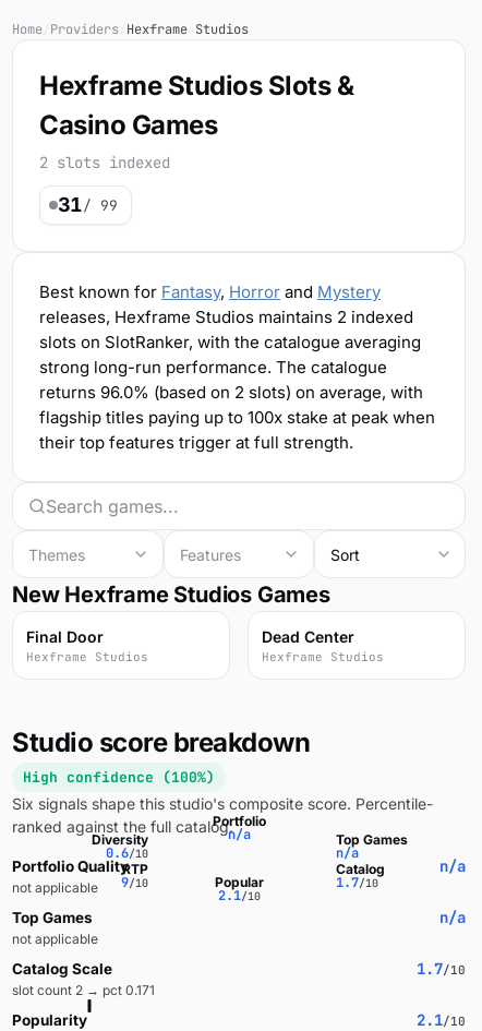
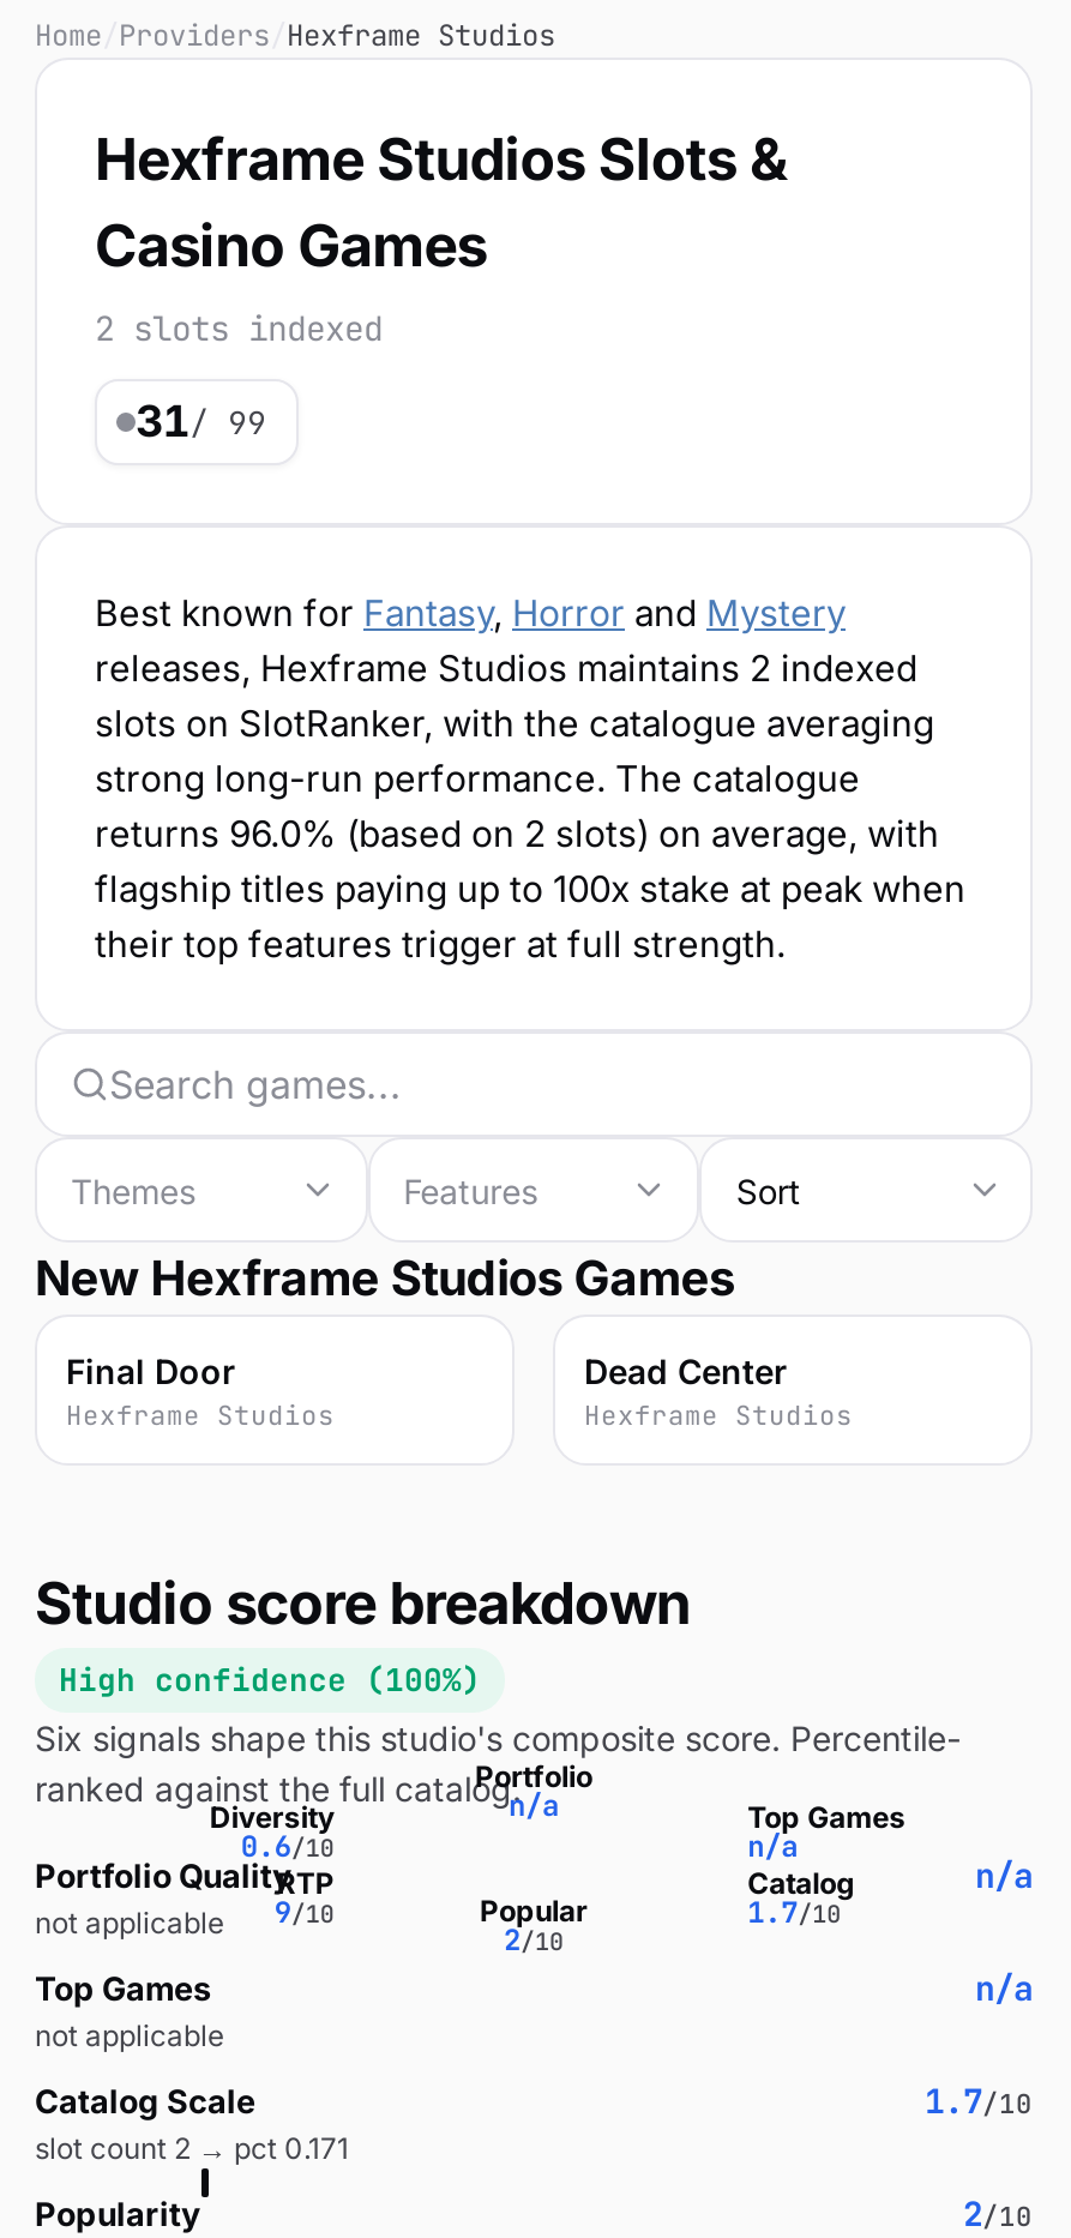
[218,887,260,904] 2.1/10 -> [504,1921,564,1960] 2/10
[417,1010,466,1030] 2.1/10 -> [963,2192,1033,2236] 2/10

